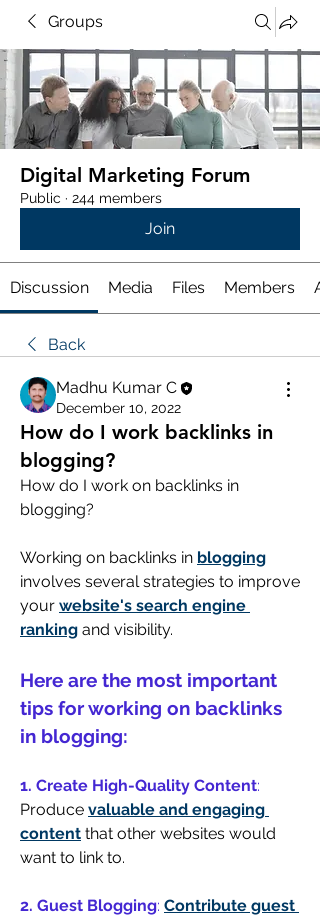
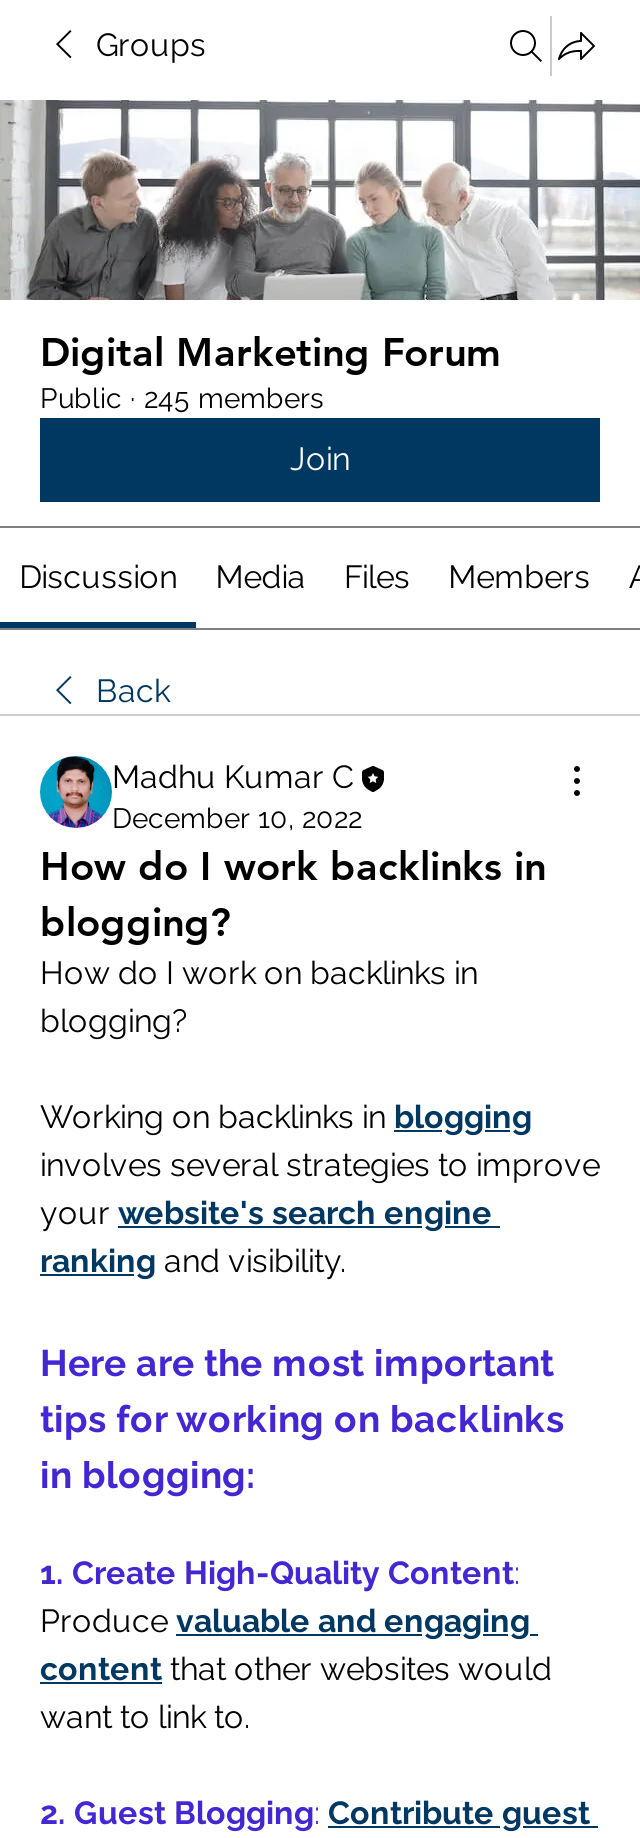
[20,190,162,206] Public · 244 members -> [40,382,324,414] Public · 245 members

